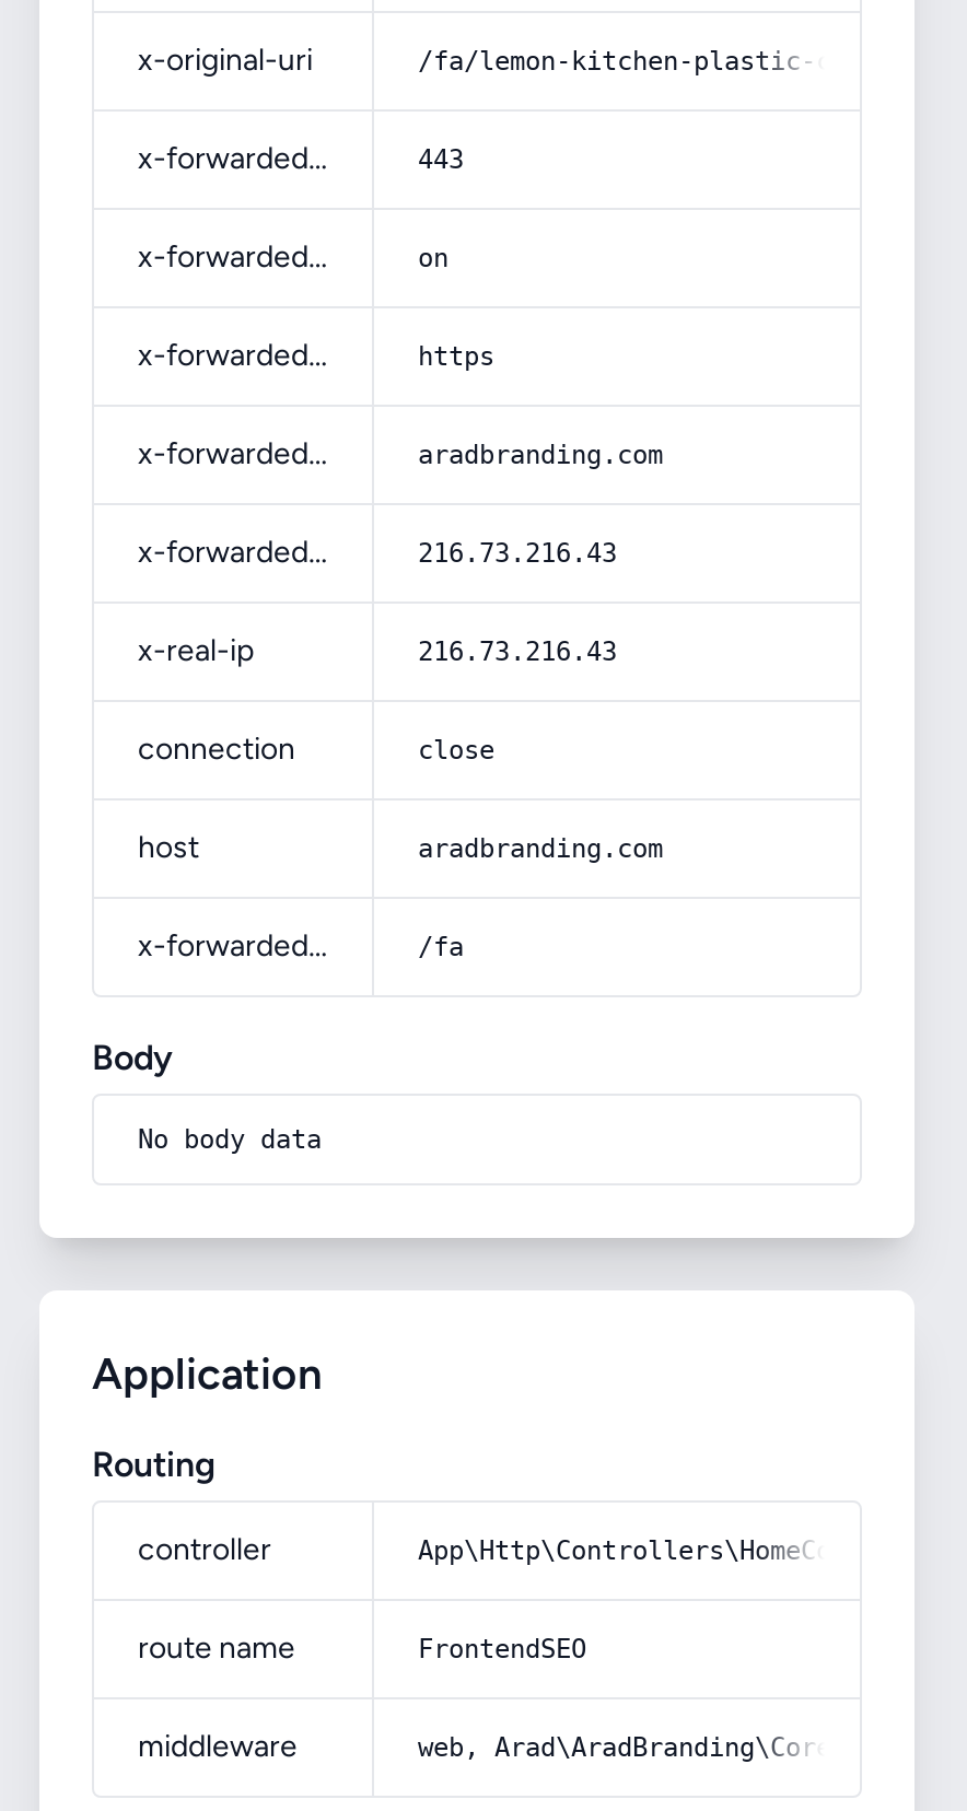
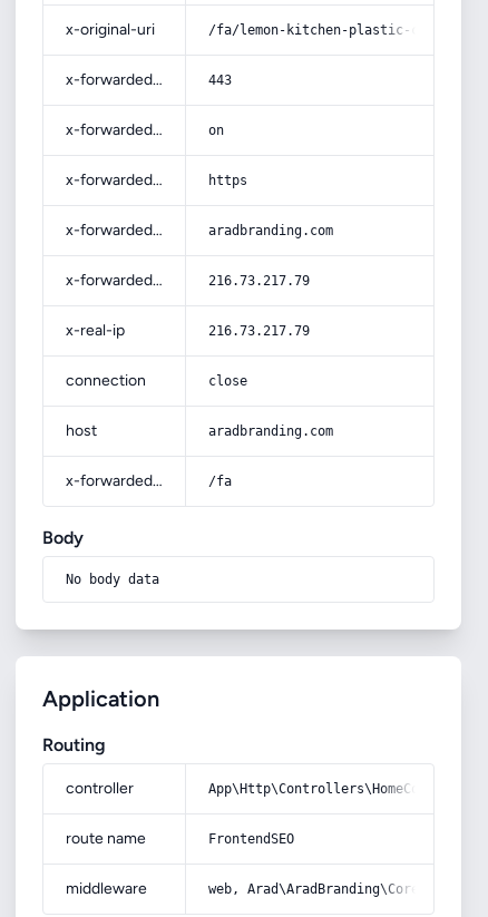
[418,538,617,569] 216.73.216.43 -> [208,273,310,289] 216.73.217.79
[418,636,617,667] 216.73.216.43 -> [208,323,310,339] 216.73.217.79

